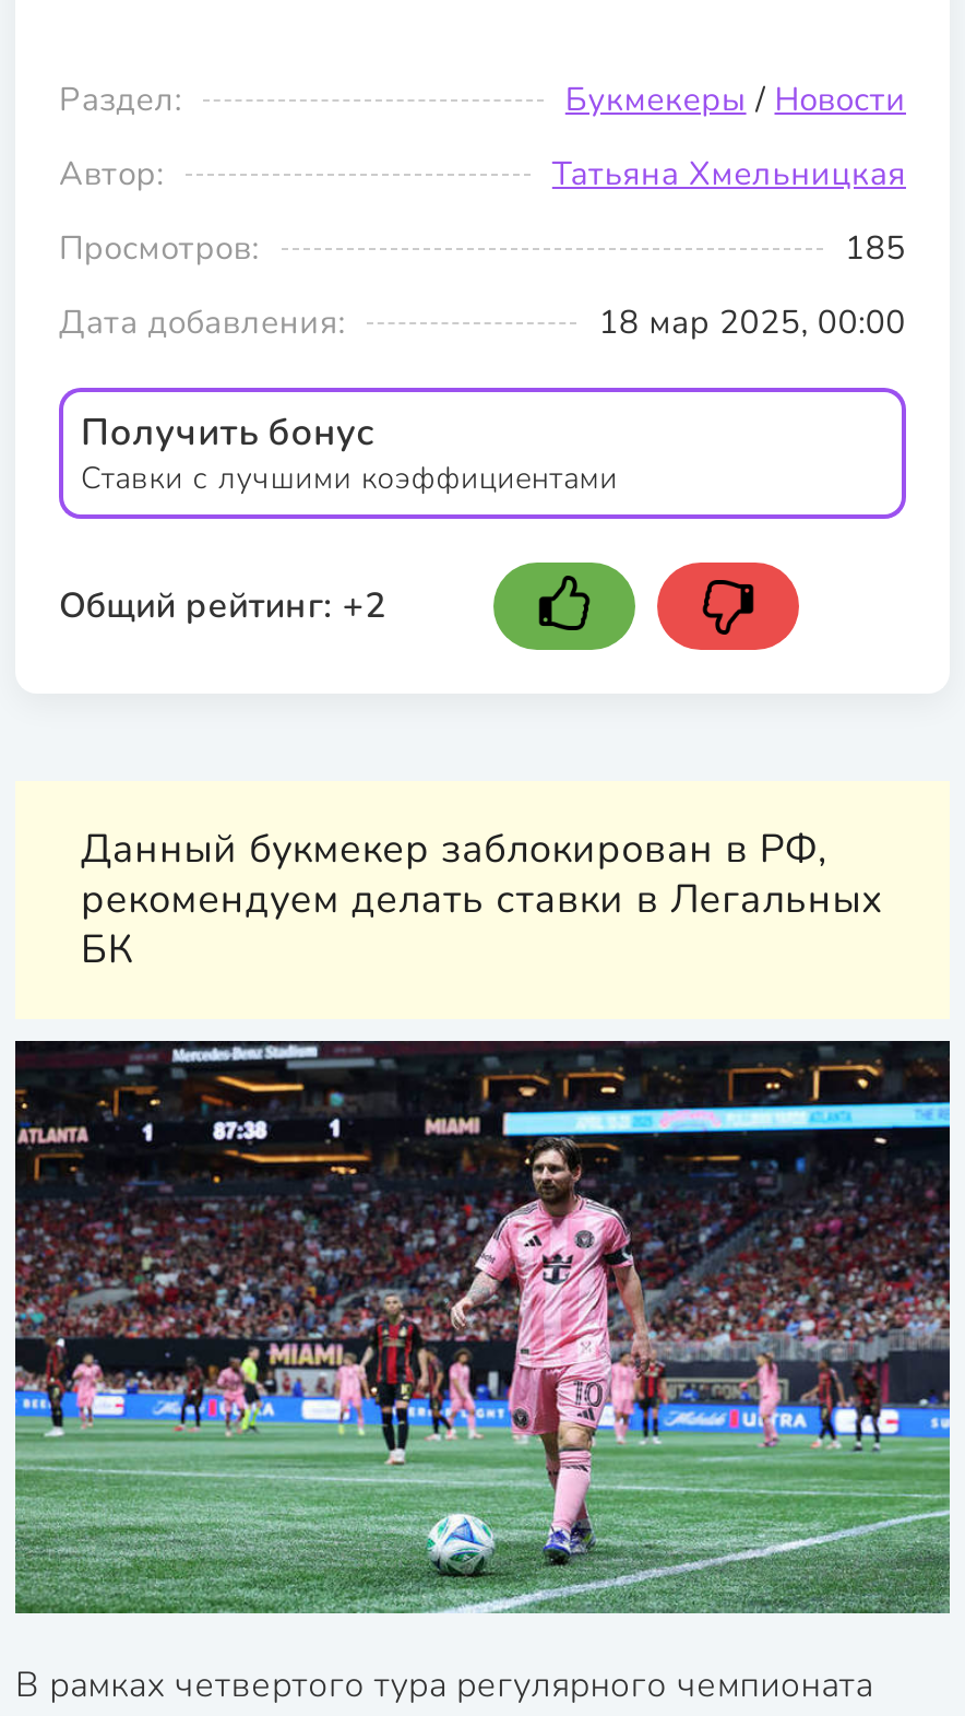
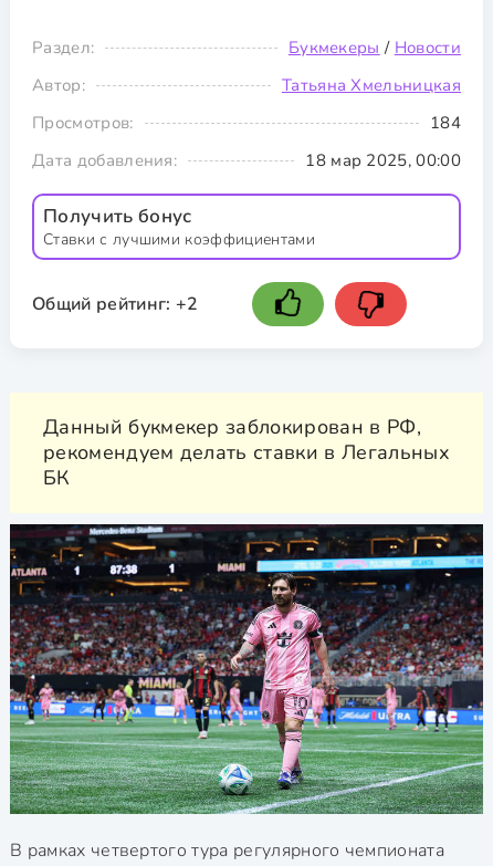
[845,225,906,269] 185 -> [430,111,461,133] 184

